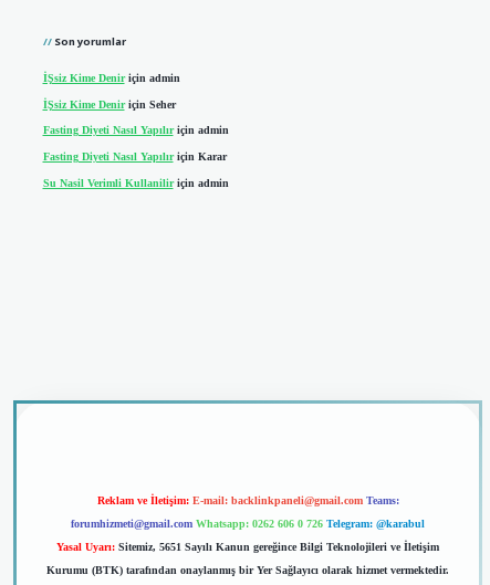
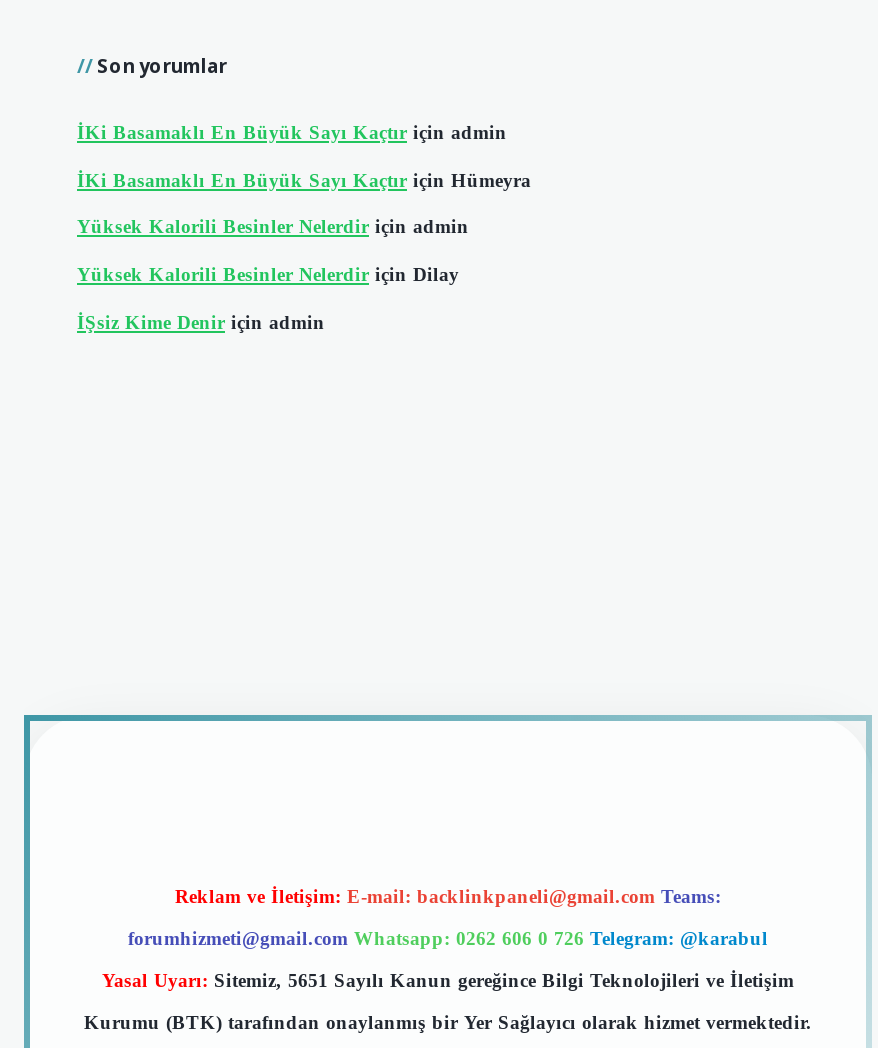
none -> [77,121,531,285] İKi Basamaklı En Büyük Sayı Kaçtır için admin | İKi Basamaklı En Büyük Sayı Kaçtır için Hümeyra | Yüksek Kalorili Besinler Nelerdir için admin | Yüksek Kalorili Besinler Nelerdir için Dilay
moved [43,72,180,84] -> [77,310,325,332]: İŞsiz Kime Denir için admin
[43,98,228,189] İŞsiz Kime Denir için Seher | Fasting Diyeti Nasıl Yapılır için admin | Fasting Diyeti Nasıl Yapılır için Karar | Su Nasil Verimli Kullanilir için admin -> none

